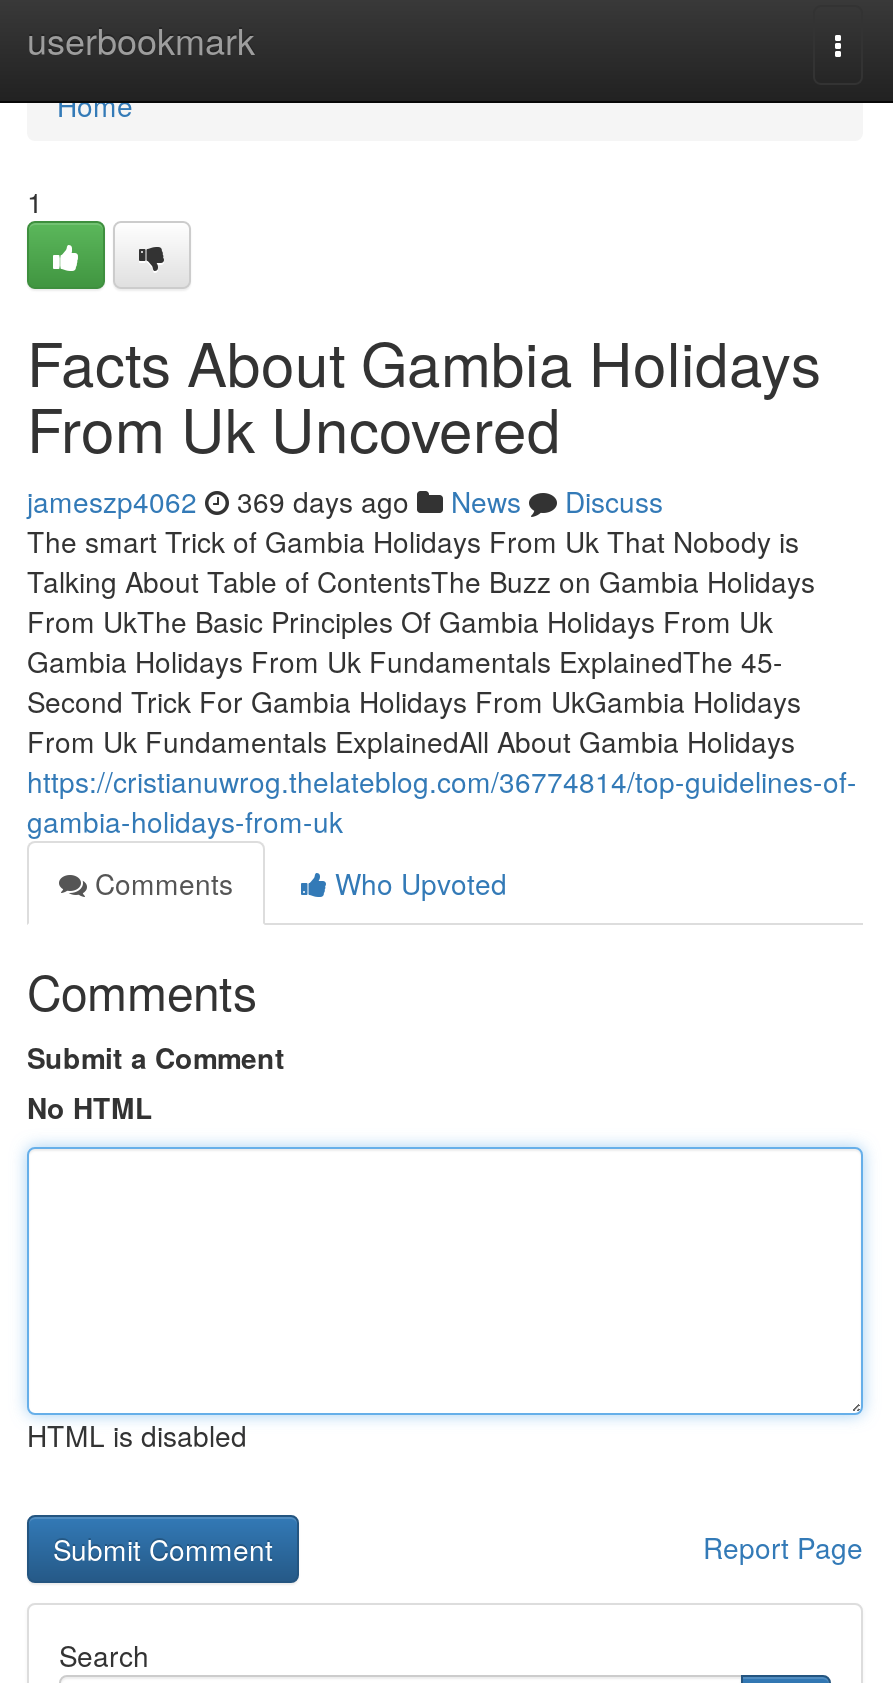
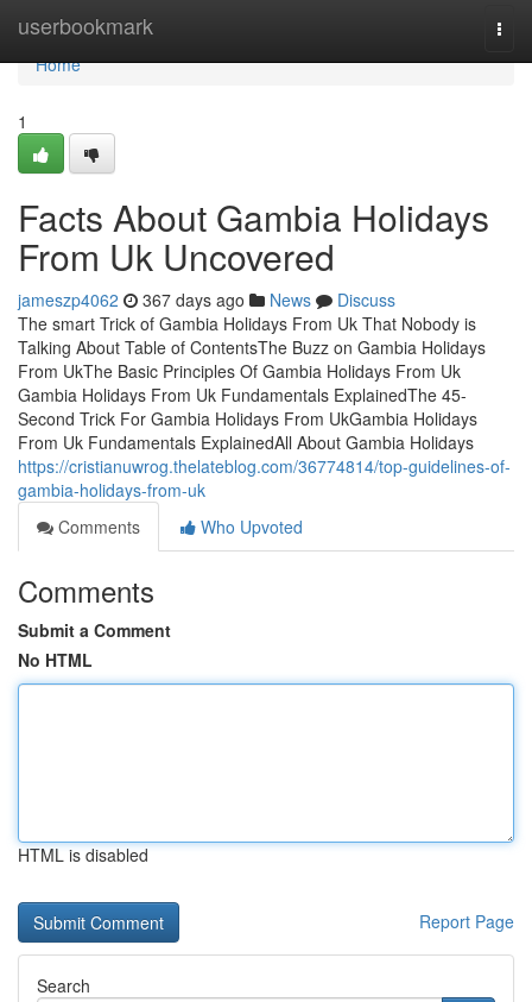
[27,481,663,521] jameszp4062 369 days ago News Discuss -> [18,288,395,311] jameszp4062 367 days ago News Discuss

